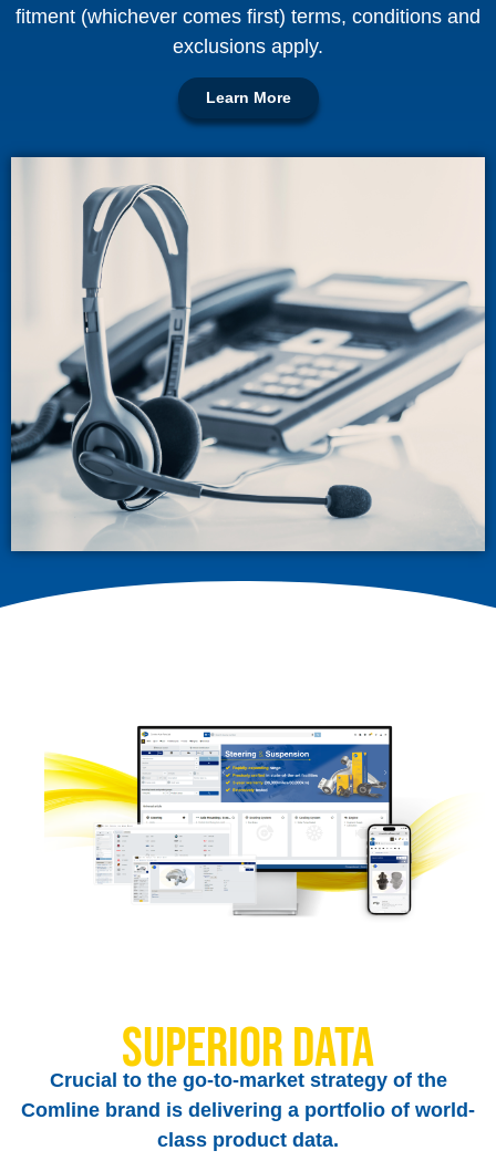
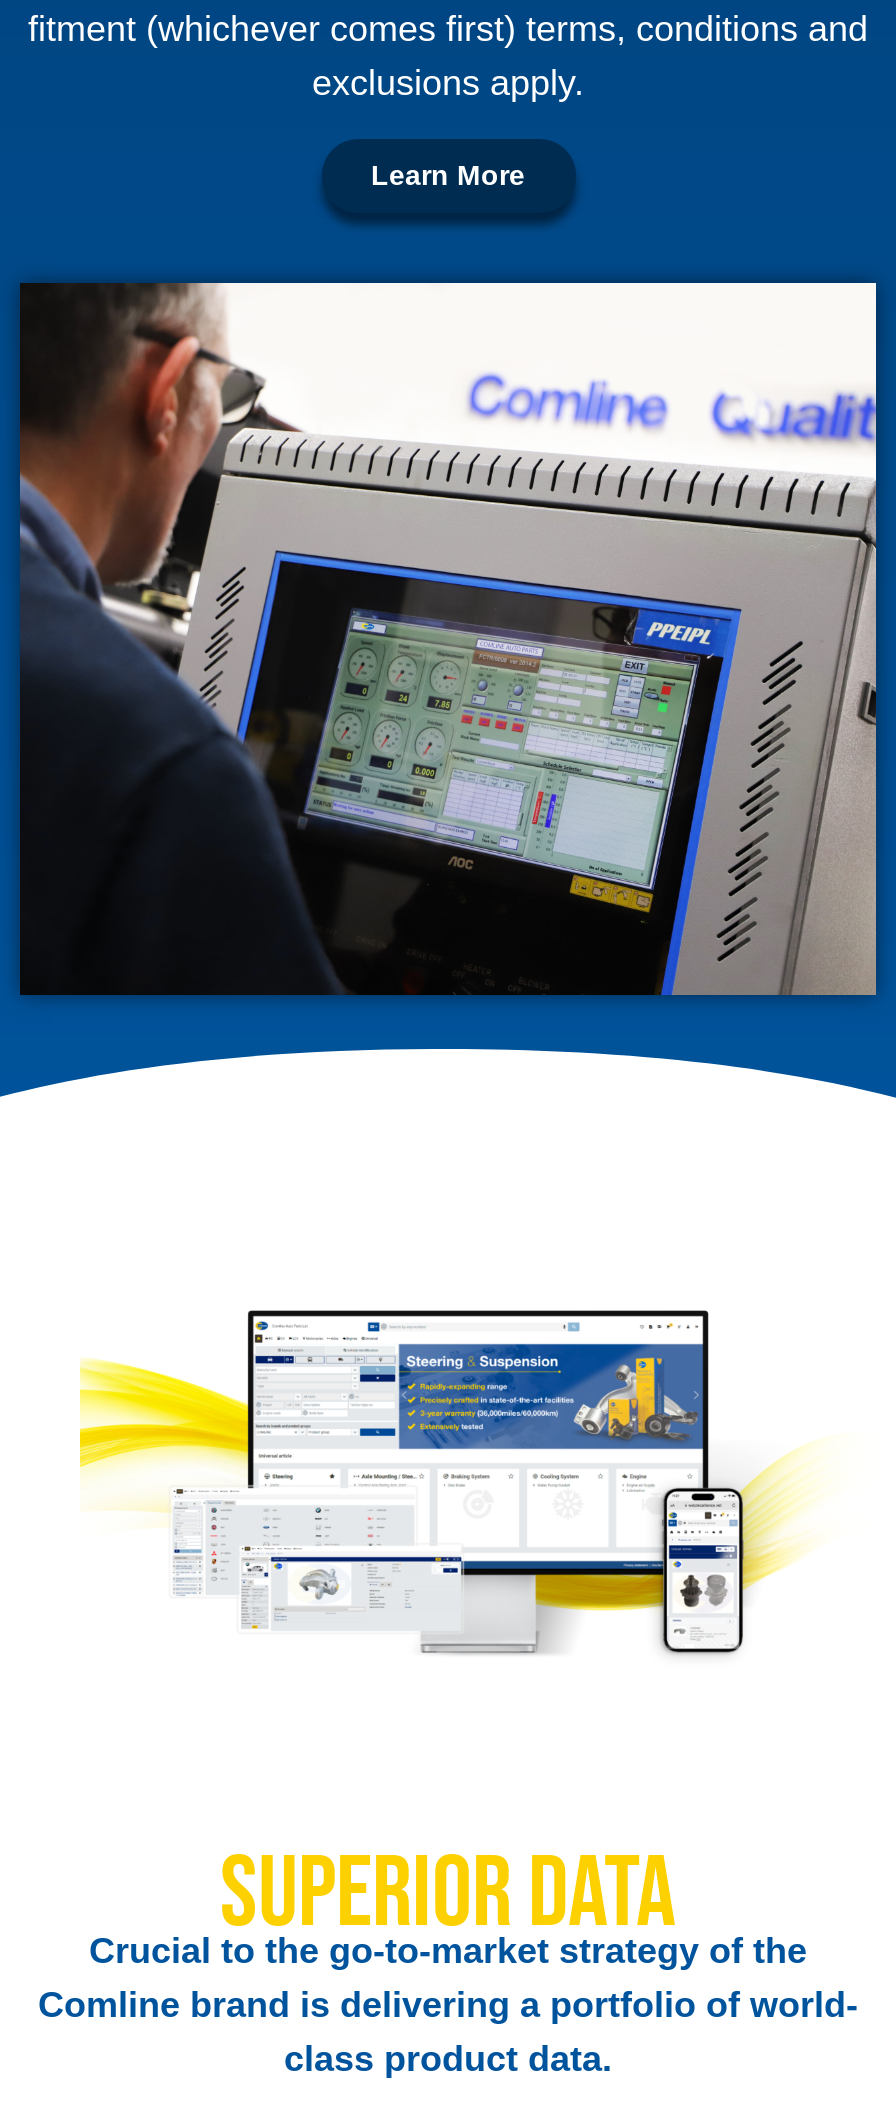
[10,156,486,552] [image] -> [18,281,878,997] [image]

